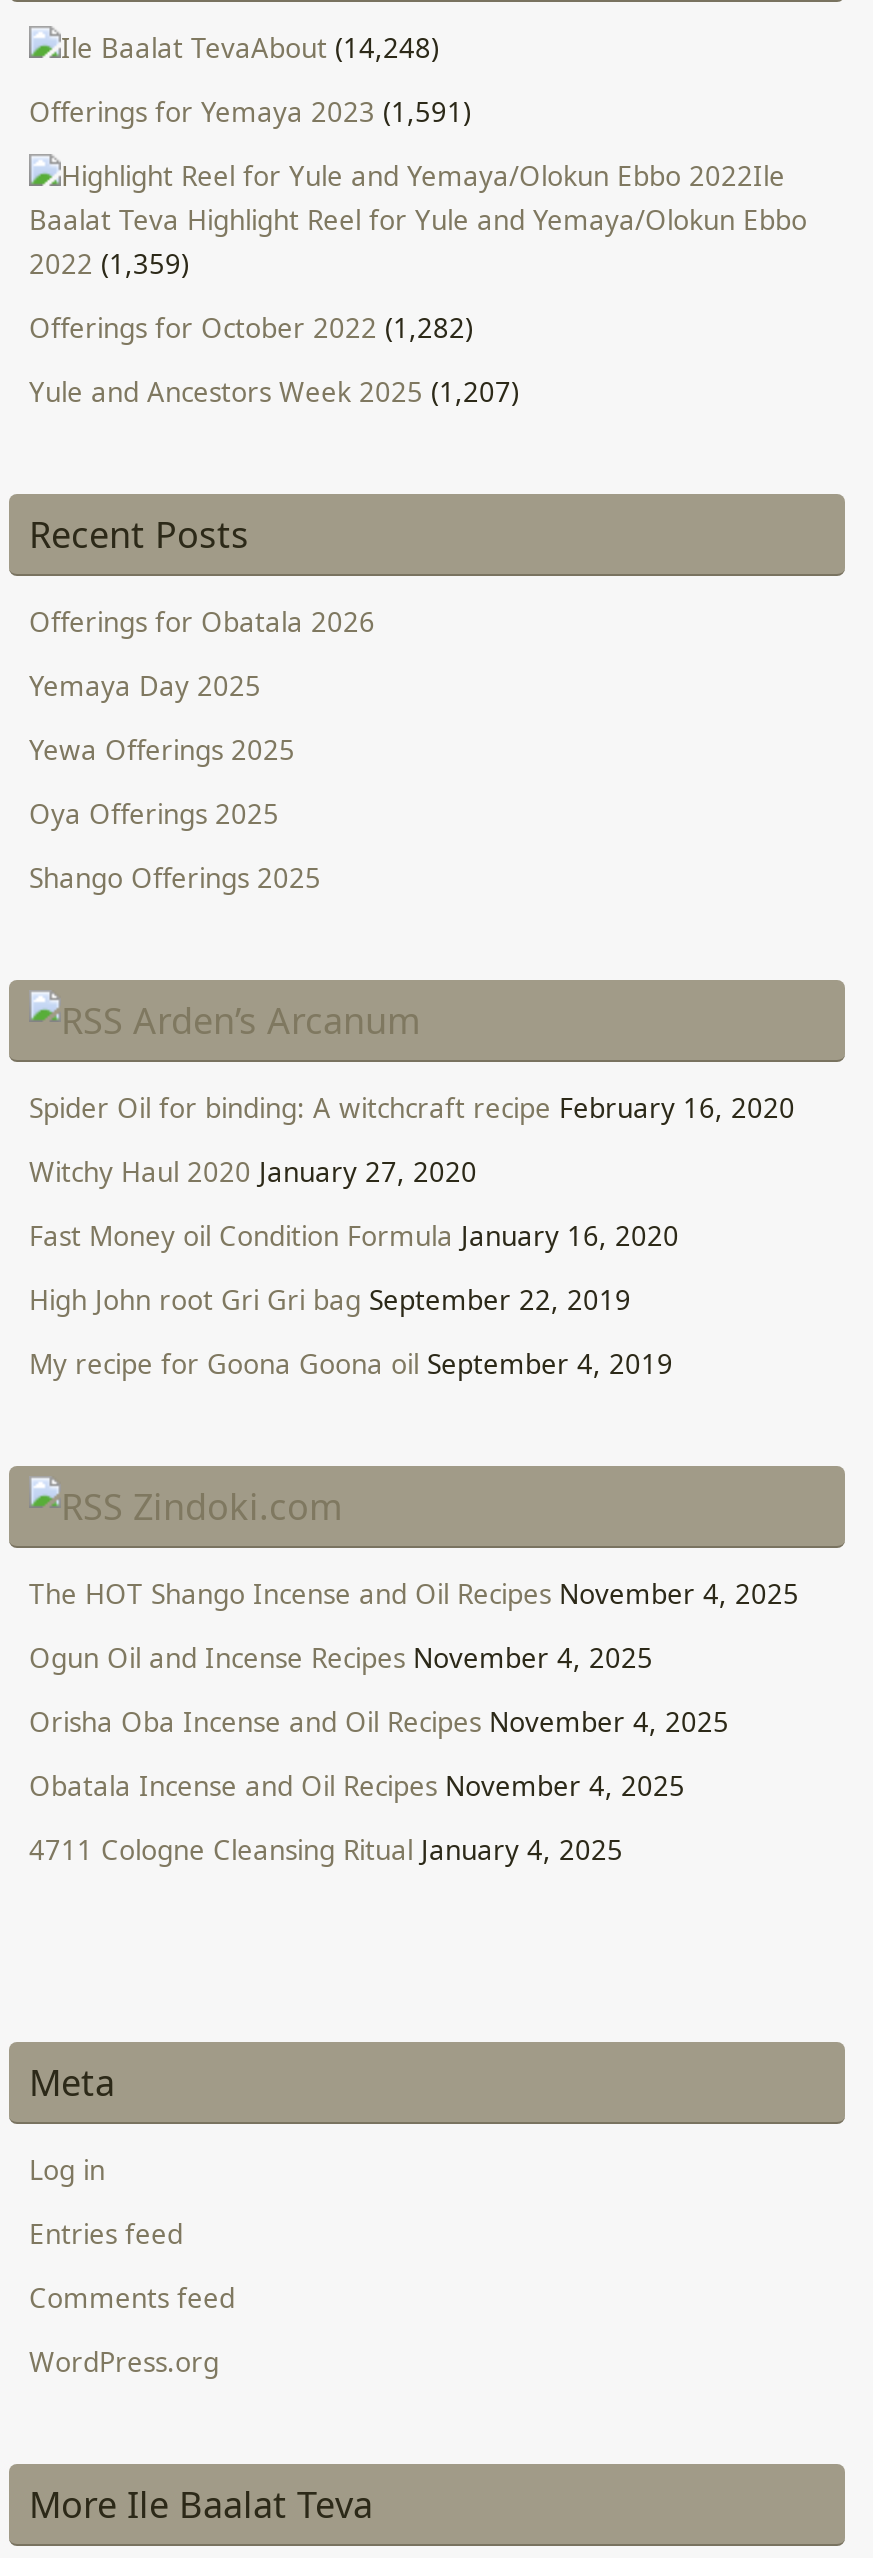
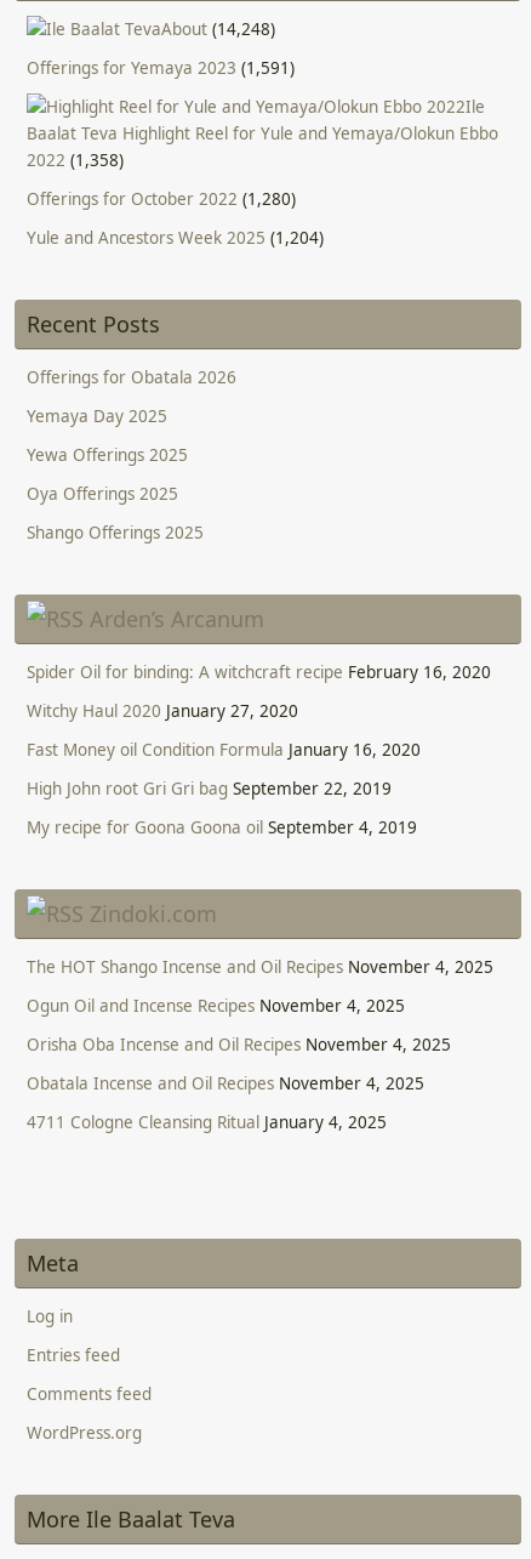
[29,246,189,282] 2022 (1,359) -> [27,149,124,171] 2022 (1,358)
[29,310,473,346] Offerings for October 2022 (1,282) -> [27,188,296,210] Offerings for October 2022 (1,280)
[29,374,519,410] Yule and Ancestors Week 2025 (1,207) -> [27,227,324,249] Yule and Ancestors Week 2025 (1,204)

